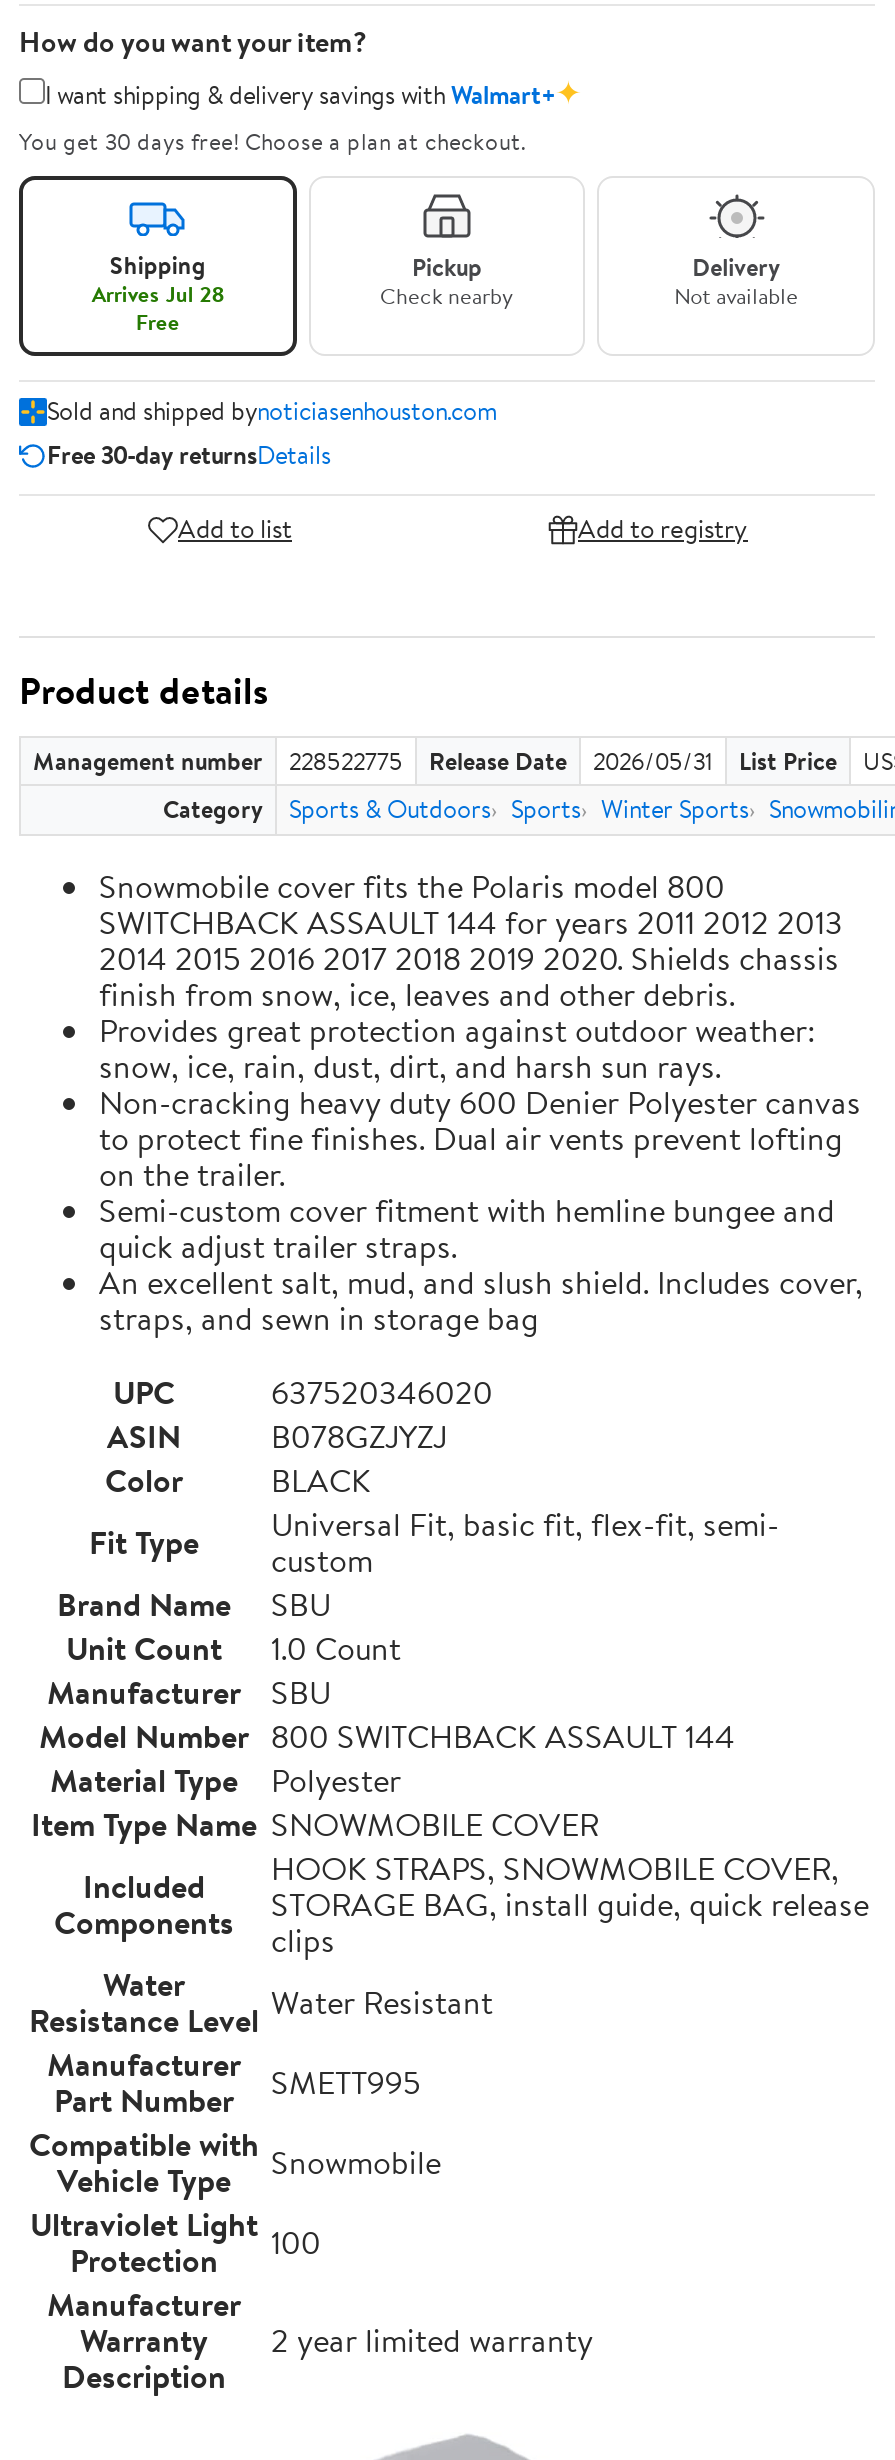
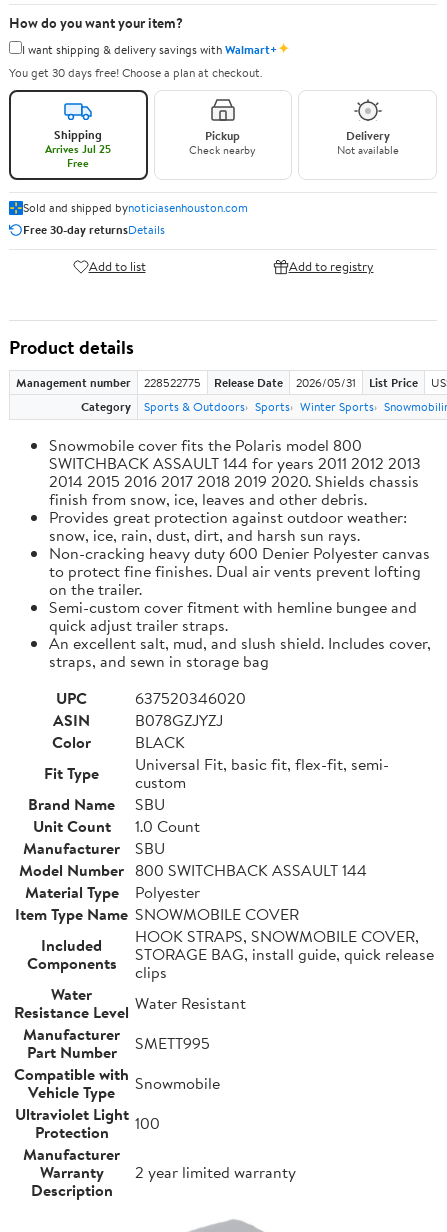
[92,278,224,310] Arrives Jul 28 -> [45,141,111,157] Arrives Jul 25

